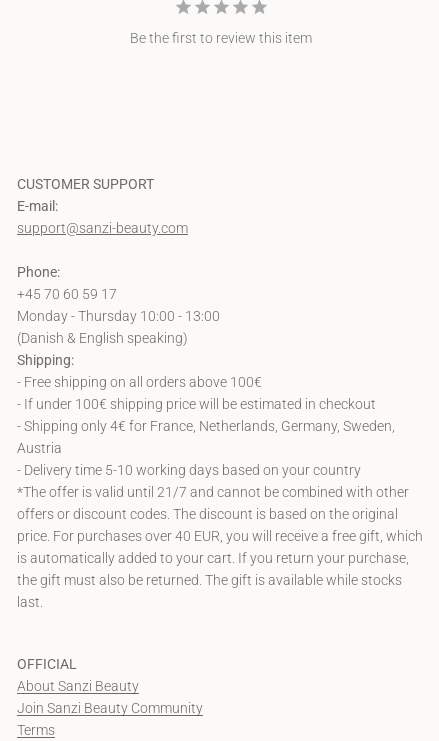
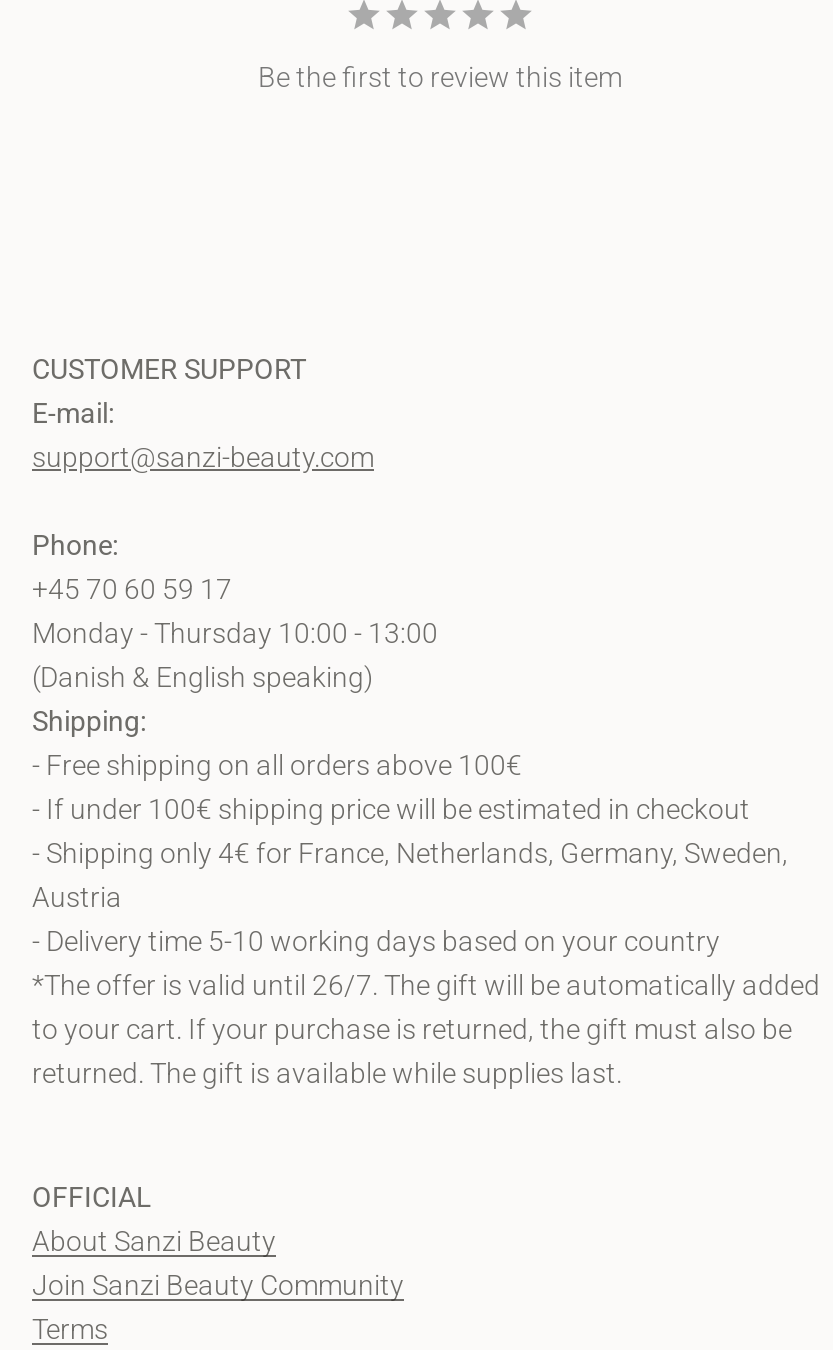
[17,484,423,610] *The offer is valid until 21/7 and cannot be combined with other | offers or discount codes. The discount is based on the original | price. For purchases over 40 EUR, you will receive a free gift, which | is automatically added to your cart. If you return your purchase, | the gift must also be returned. The gift is available while stocks | last. -> [32,968,820,1088] *The offer is valid until 26/7. The gift will be automatically added | to your cart. If your purchase is returned, the gift must also be | returned. The gift is available while supplies last.

